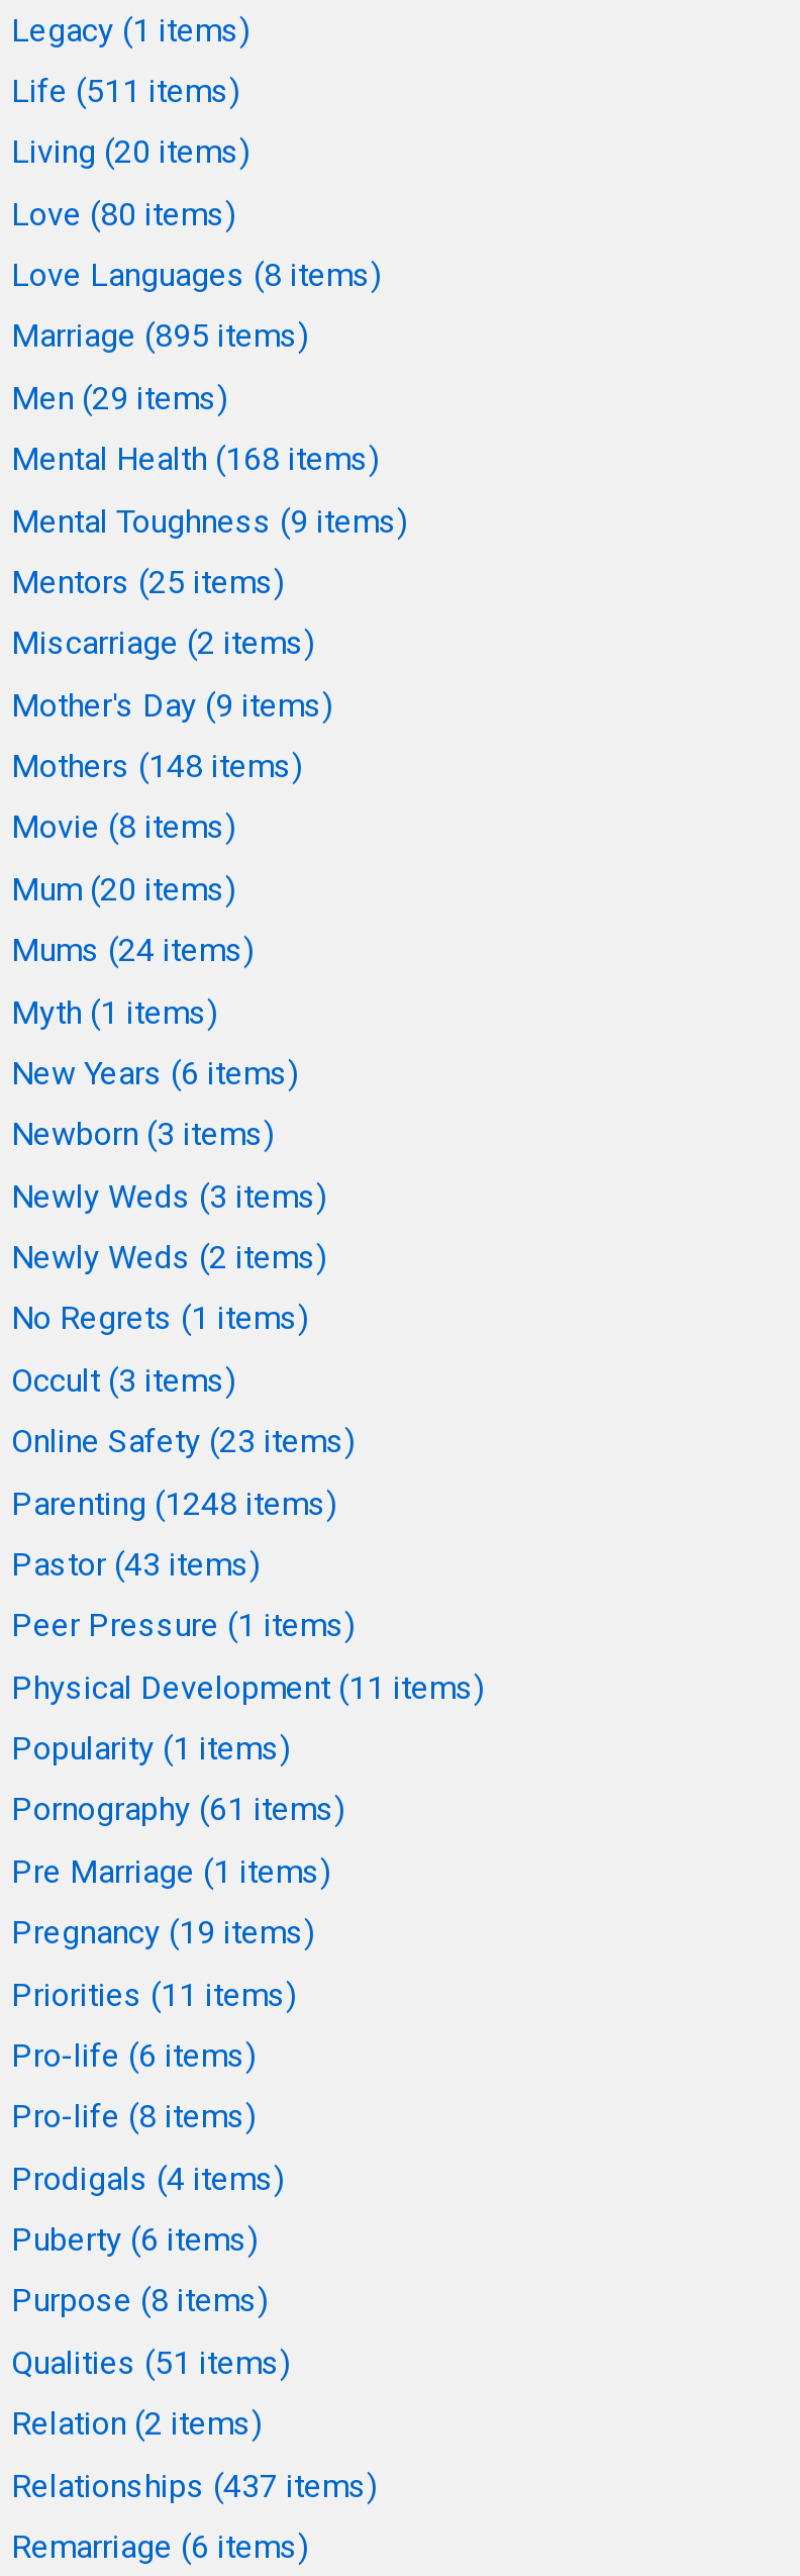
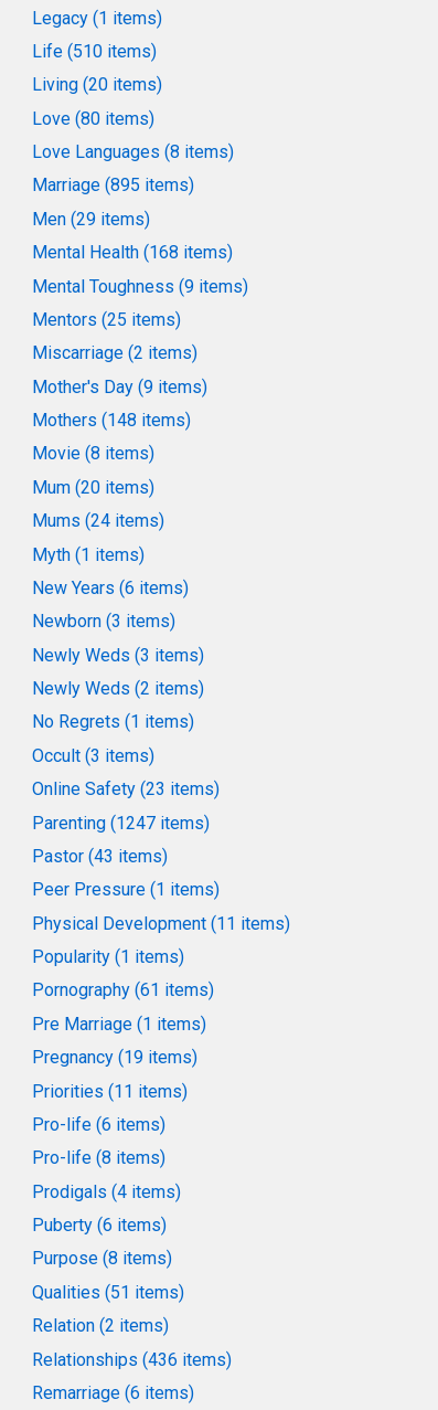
[11,72,239,110] Life (511 items) -> [32,41,157,62] Life (510 items)
[11,1484,336,1522] Parenting (1248 items) -> [32,812,210,833] Parenting (1247 items)
[11,2466,377,2504] Relationships (437 items) -> [32,1349,232,1370] Relationships (436 items)

